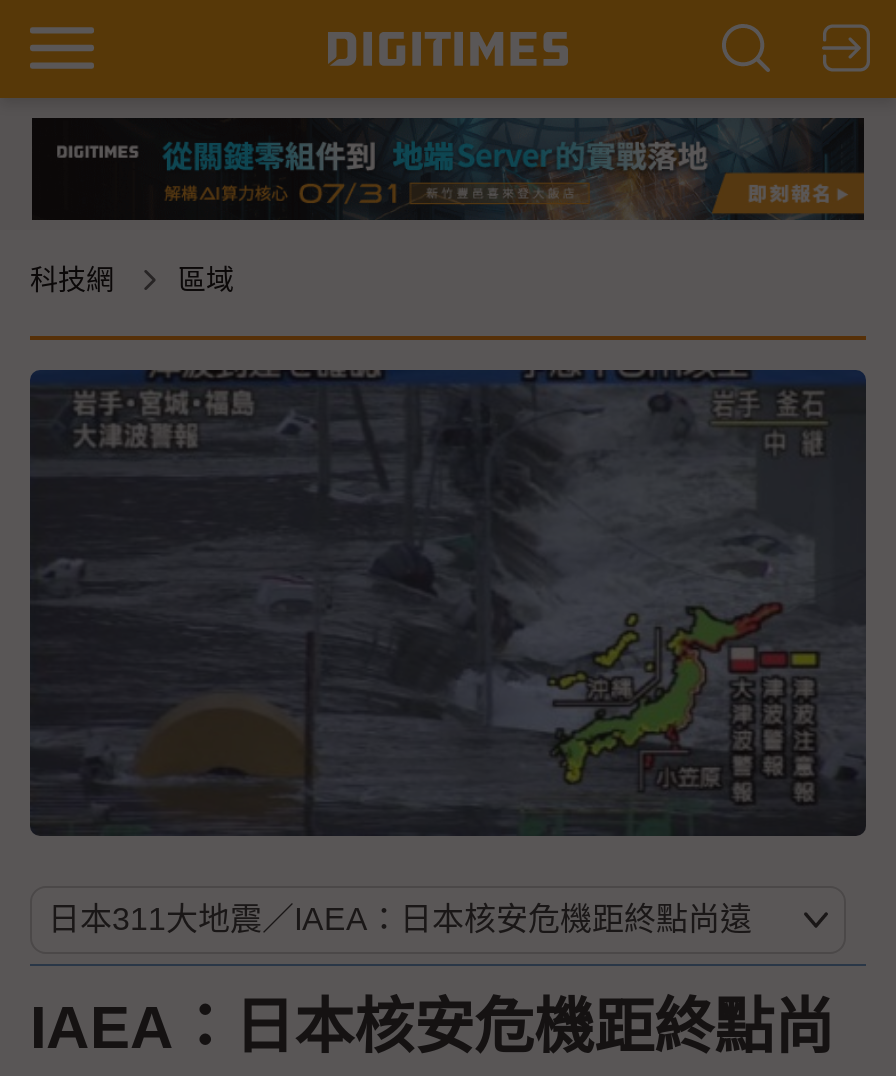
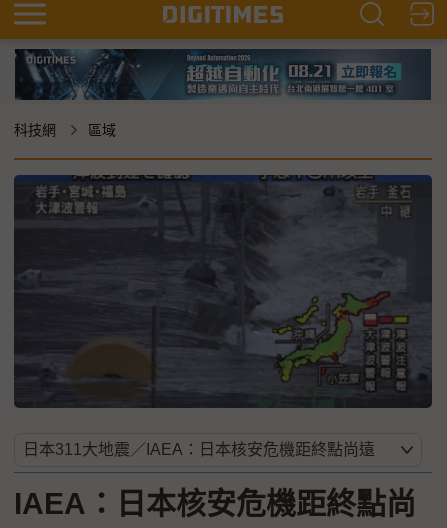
[32,116,866,222] [image] -> [15,48,432,101] [image]

